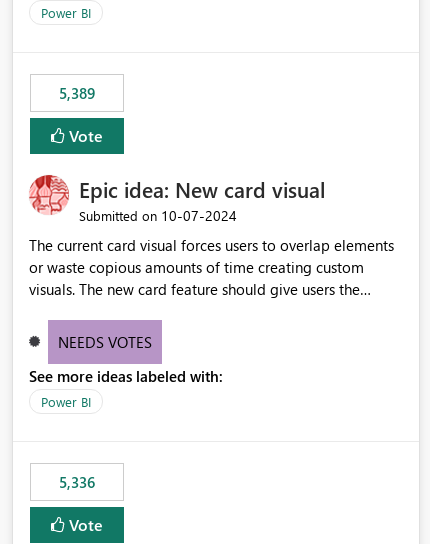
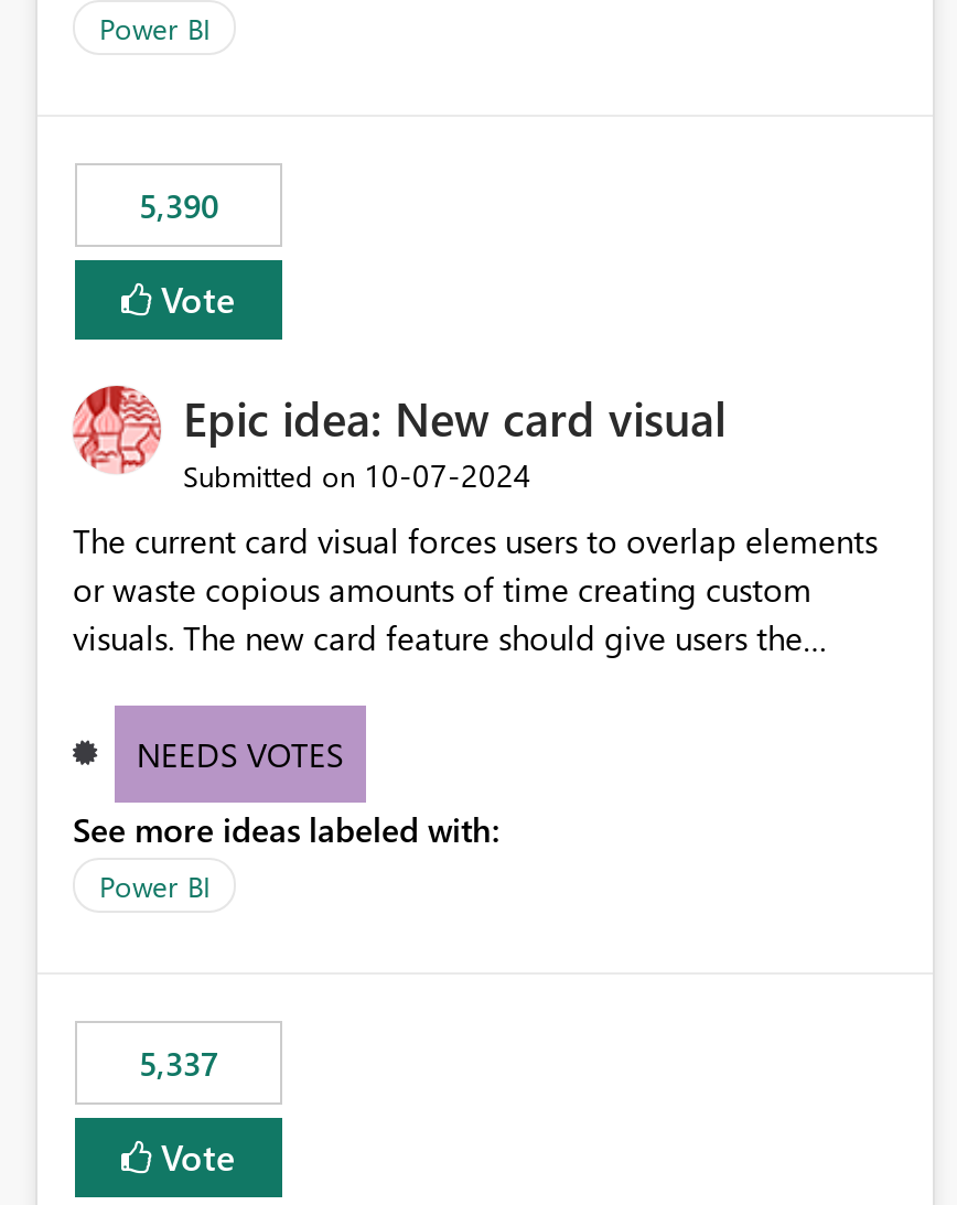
[59,83,95,103] 5,389 -> [139,184,218,228] 5,390
[59,472,95,492] 5,336 -> [139,1042,218,1086] 5,337

